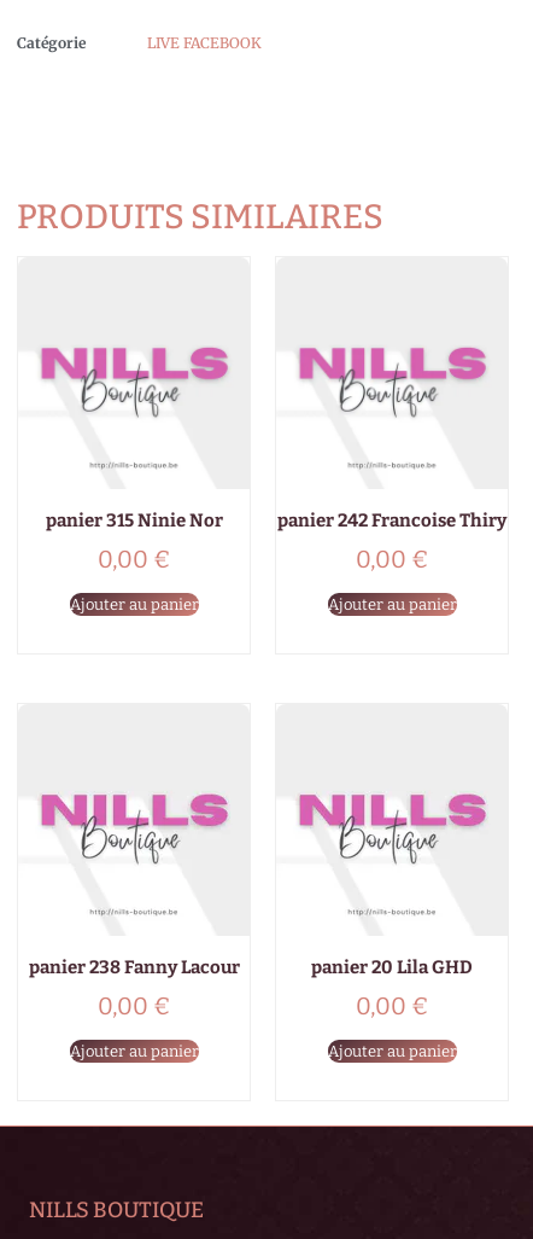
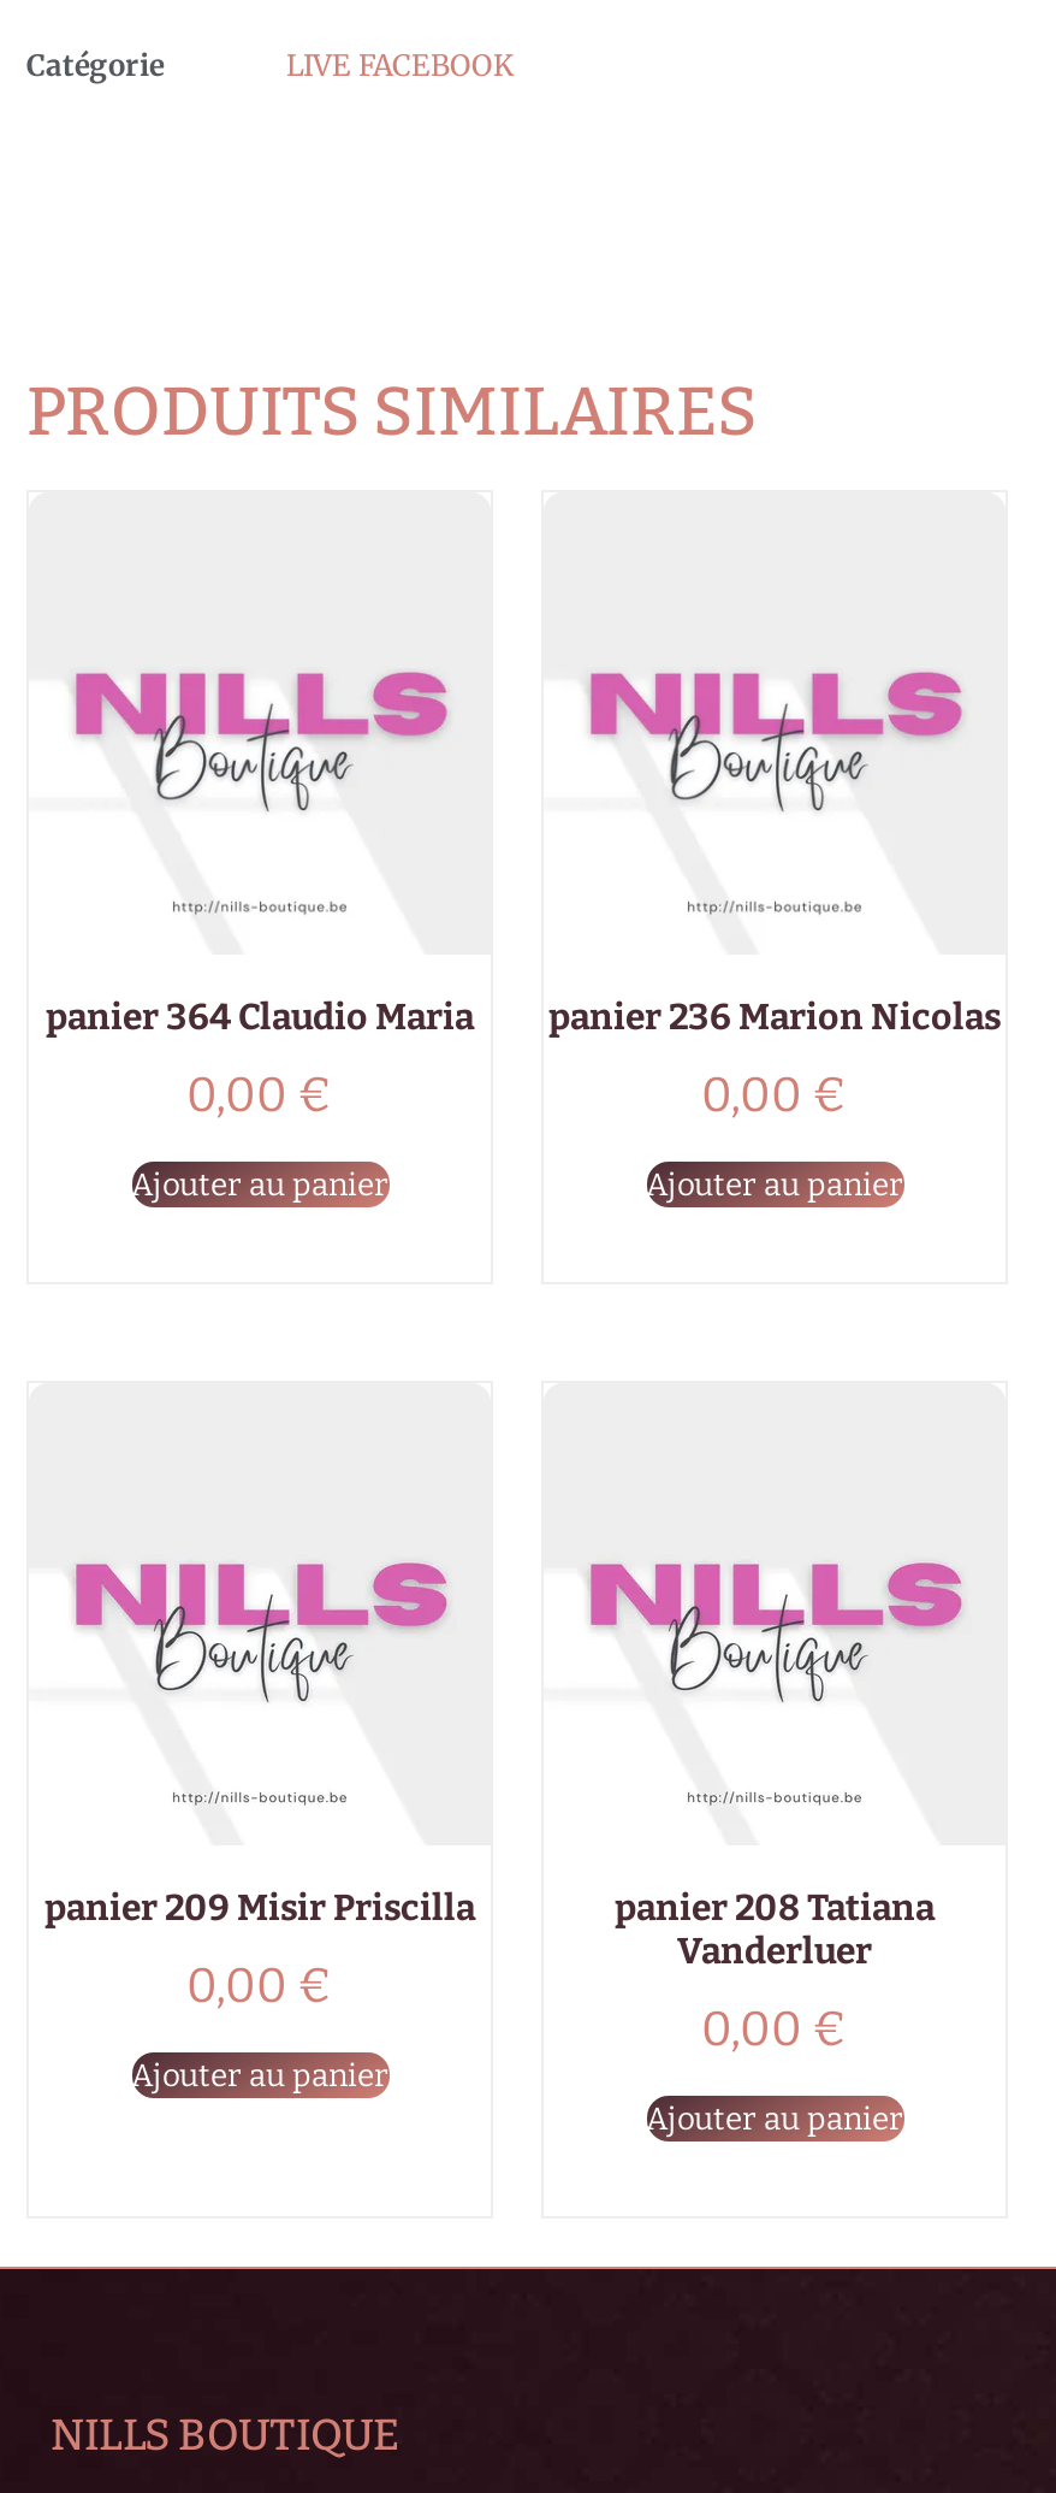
[45,510,222,532] panier 315 Ninie Nor -> [46,997,474,1041] panier 364 Claudio Maria
[277,510,506,532] panier 242 Francoise Thiry -> [548,997,1001,1041] panier 236 Marion Nicolas
[28,957,239,979] panier 238 Fanny Lacour -> [45,1888,475,1931] panier 209 Misir Priscilla
[311,957,473,979] panier 20 Lila GHD -> [615,1888,935,1975] panier 208 Tatiana | Vanderluer

